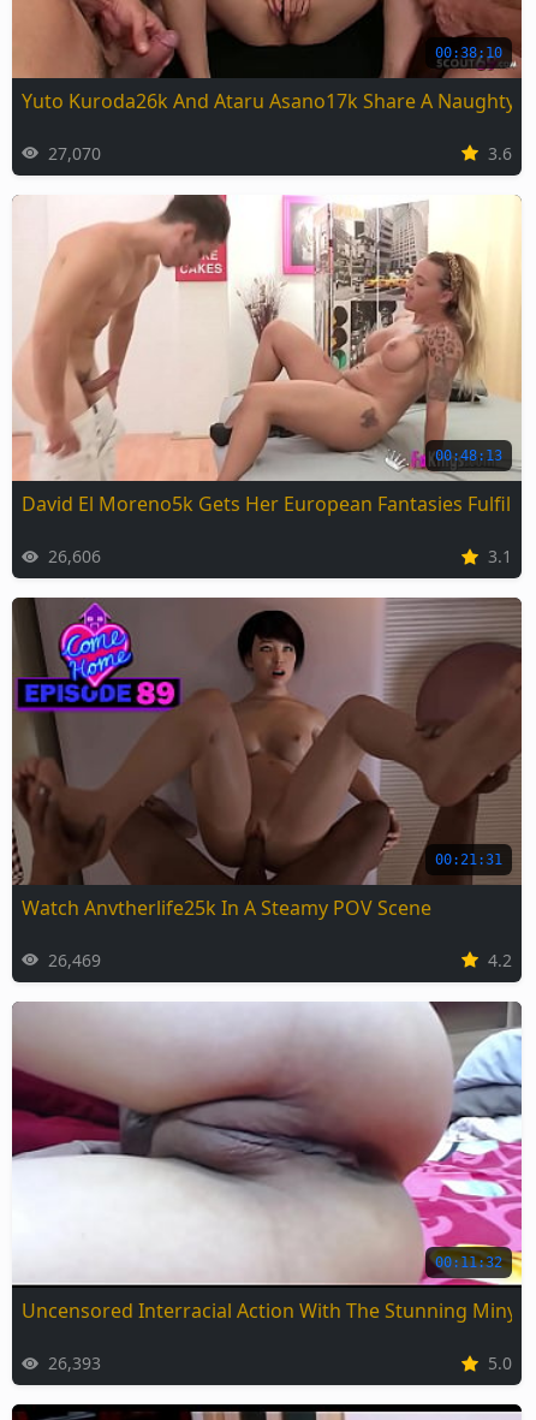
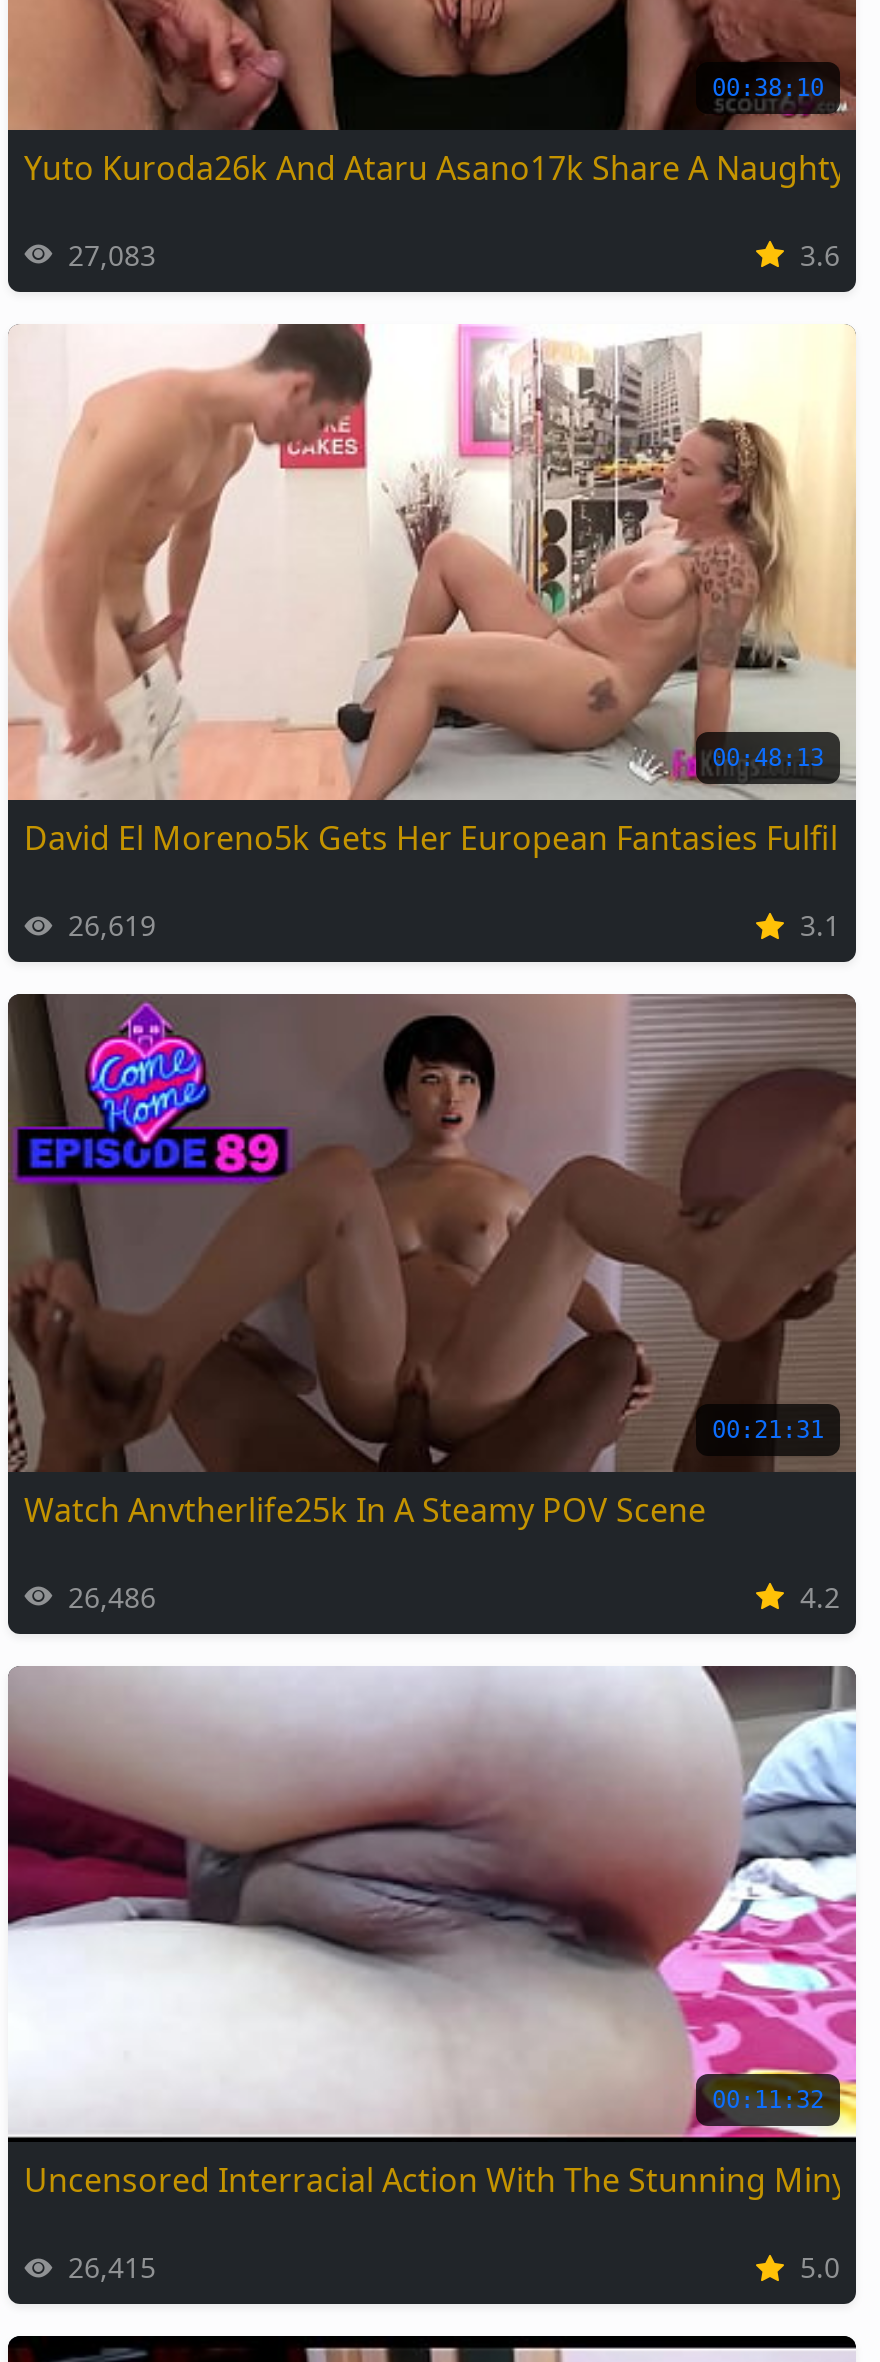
[43,141,101,164] 27,070 -> [60,235,156,273] 27,083
[43,545,101,568] 26,606 -> [60,906,156,944] 26,619
[43,948,101,971] 26,469 -> [60,1577,156,1615] 26,486
[43,1351,101,1374] 26,393 -> [60,2248,156,2286] 26,415

